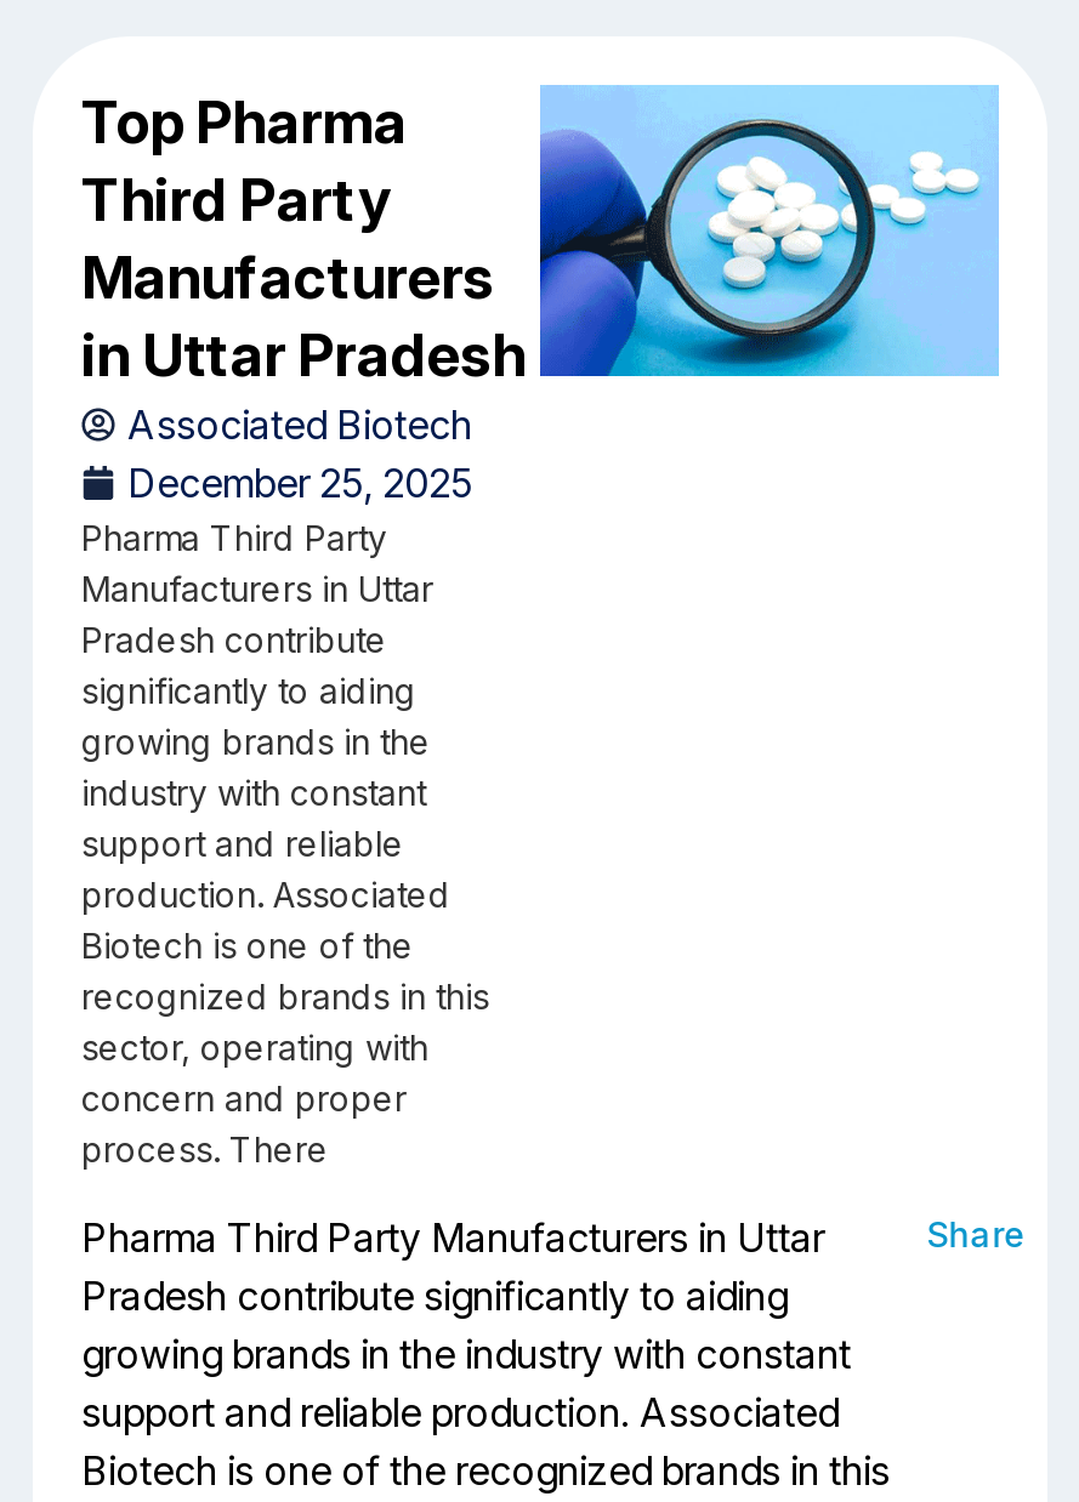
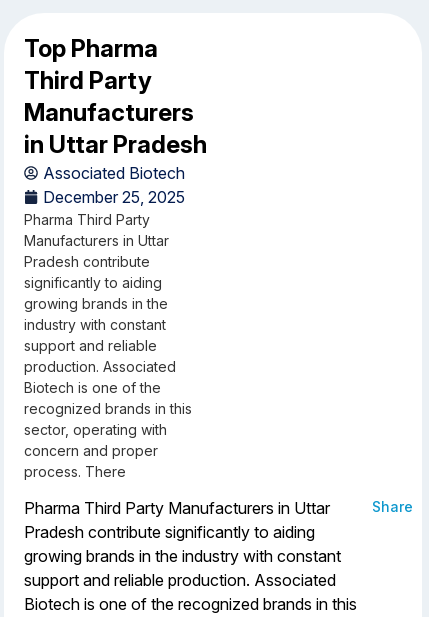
[538,83,1001,379] [image] -> none

